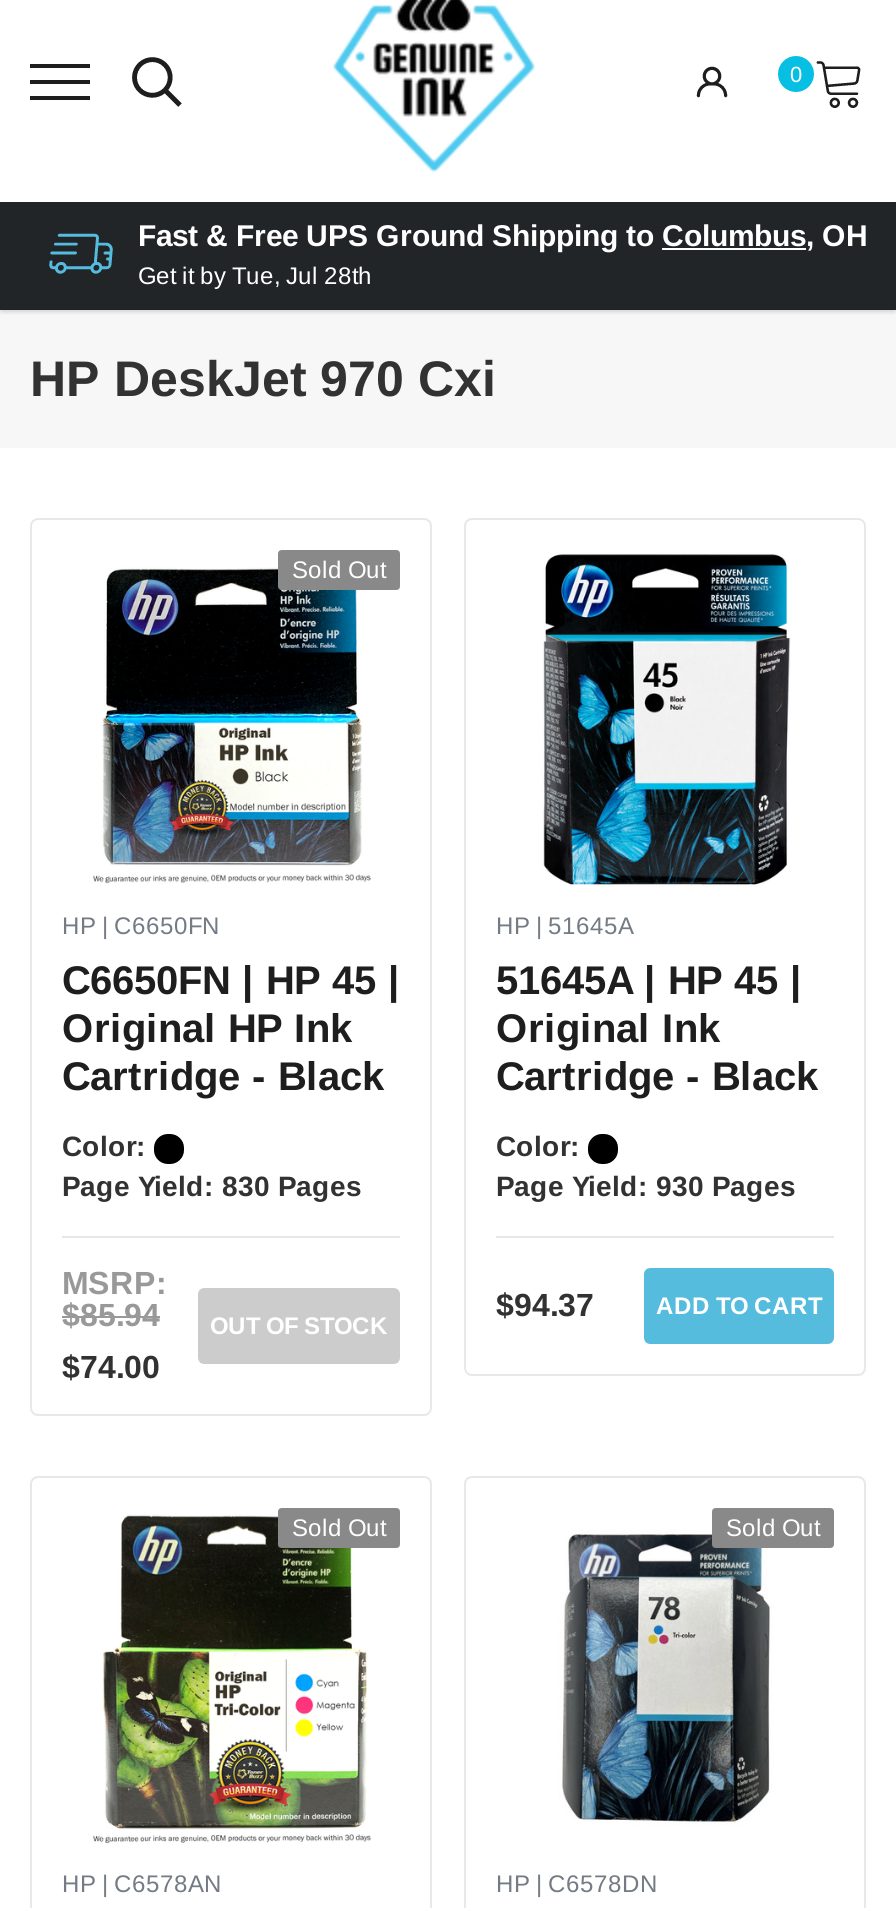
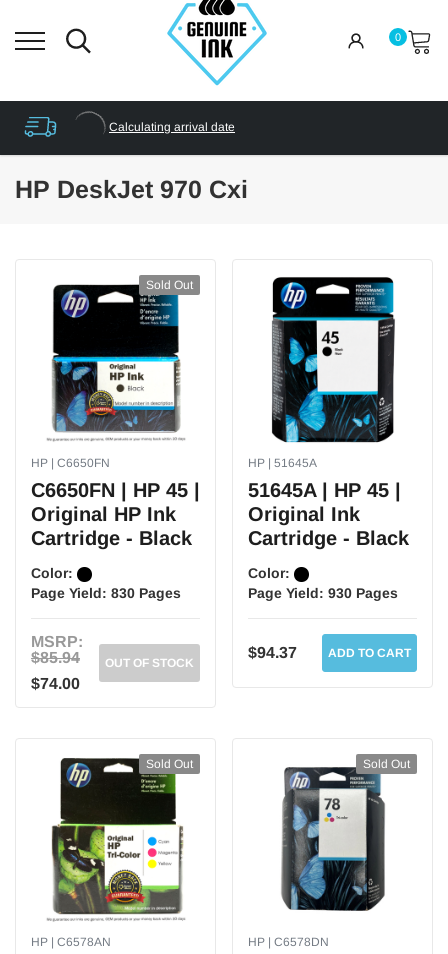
[138,218,868,290] Fast & Free UPS Ground Shipping to Columbus, OH | Get it by Tue, Jul 28th -> [109,120,235,134] Calculating arrival date

